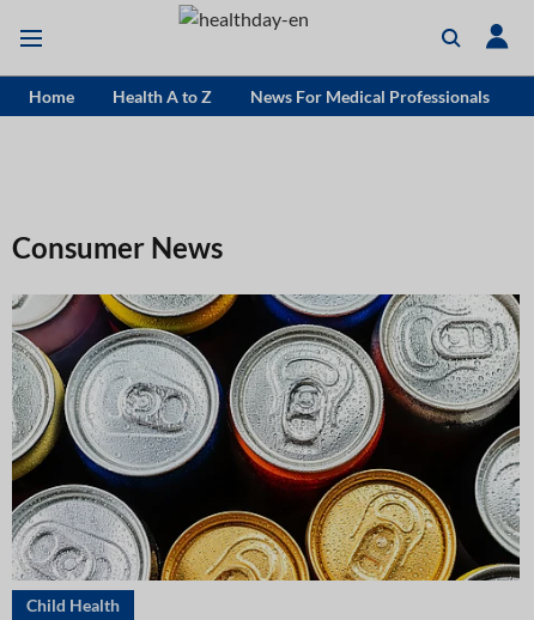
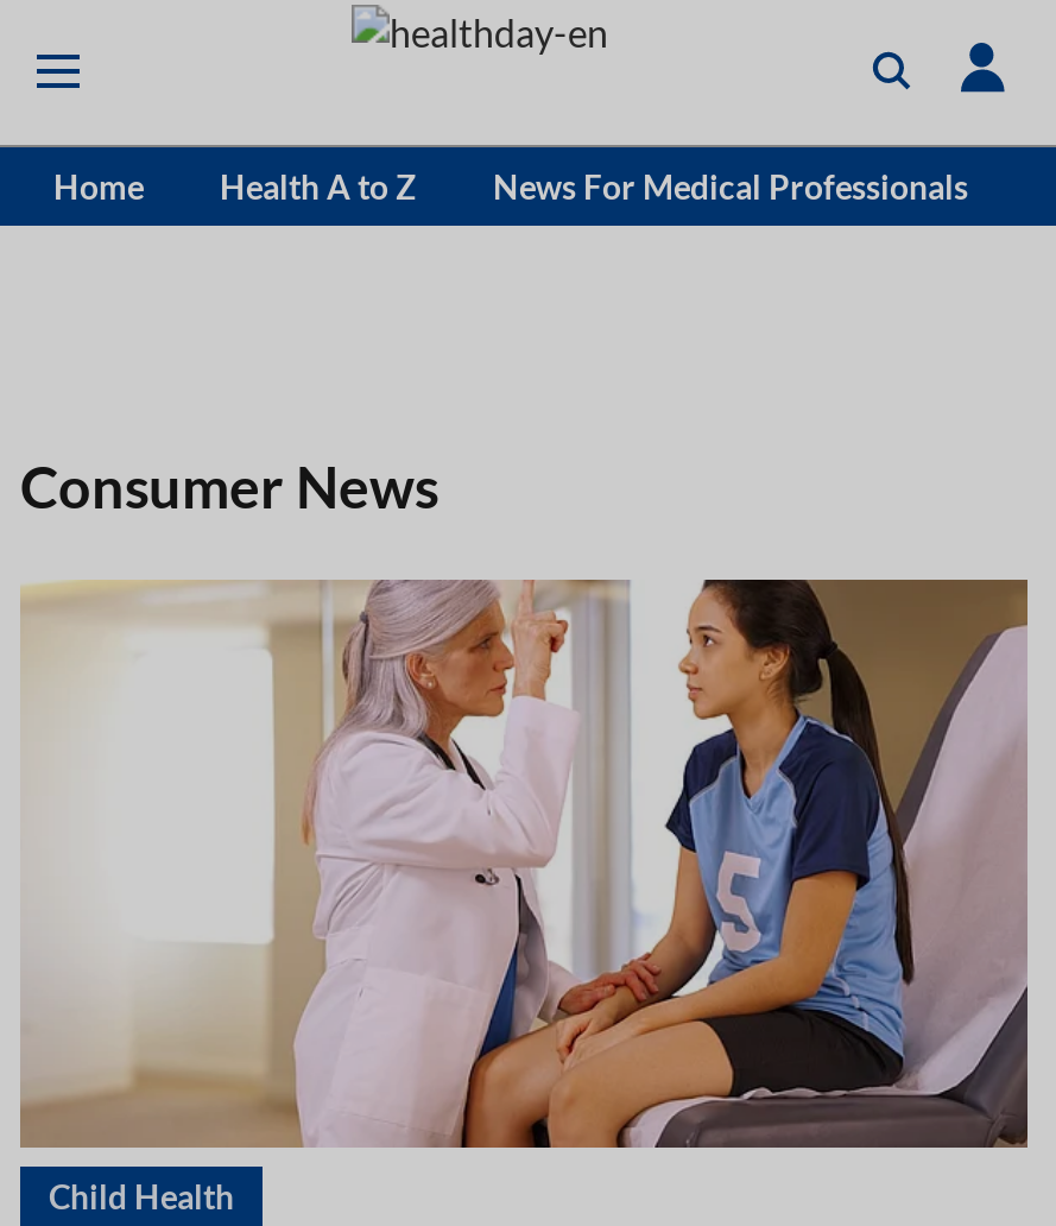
[11,293,521,582] [image] -> [18,577,1030,1150] [image]

